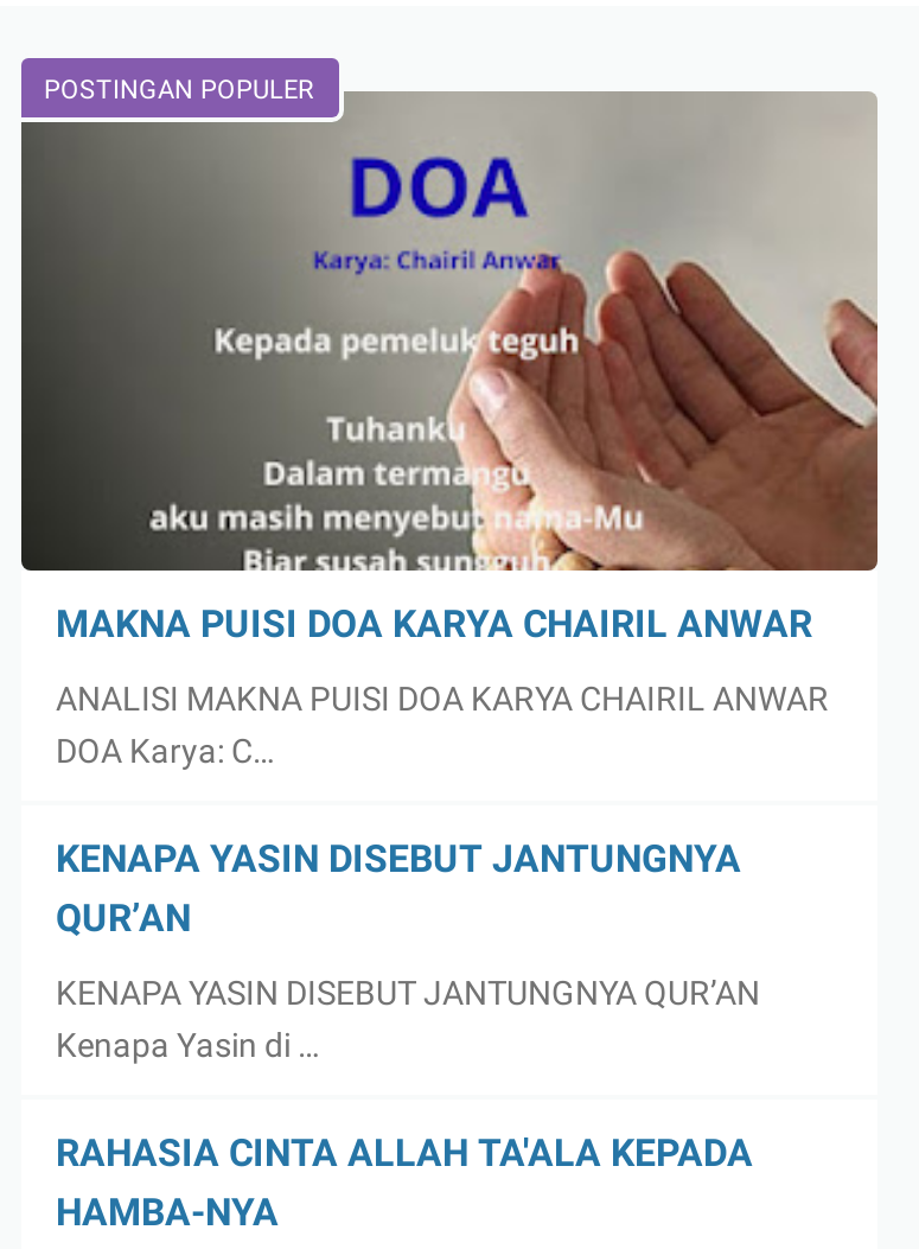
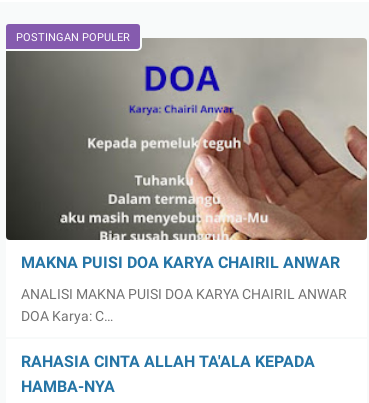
[56,836,760,1064] KENAPA YASIN DISEBUT JANTUNGNYA | QUR’AN | KENAPA YASIN DISEBUT JANTUNGNYA QUR’AN | Kenapa Yasin di … -> none

